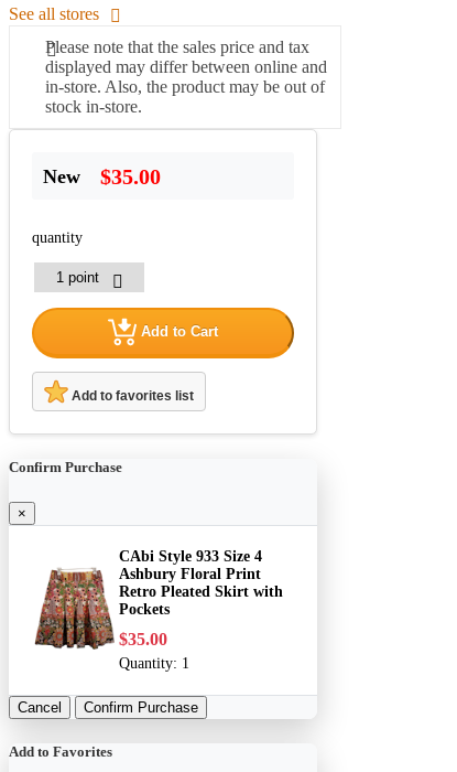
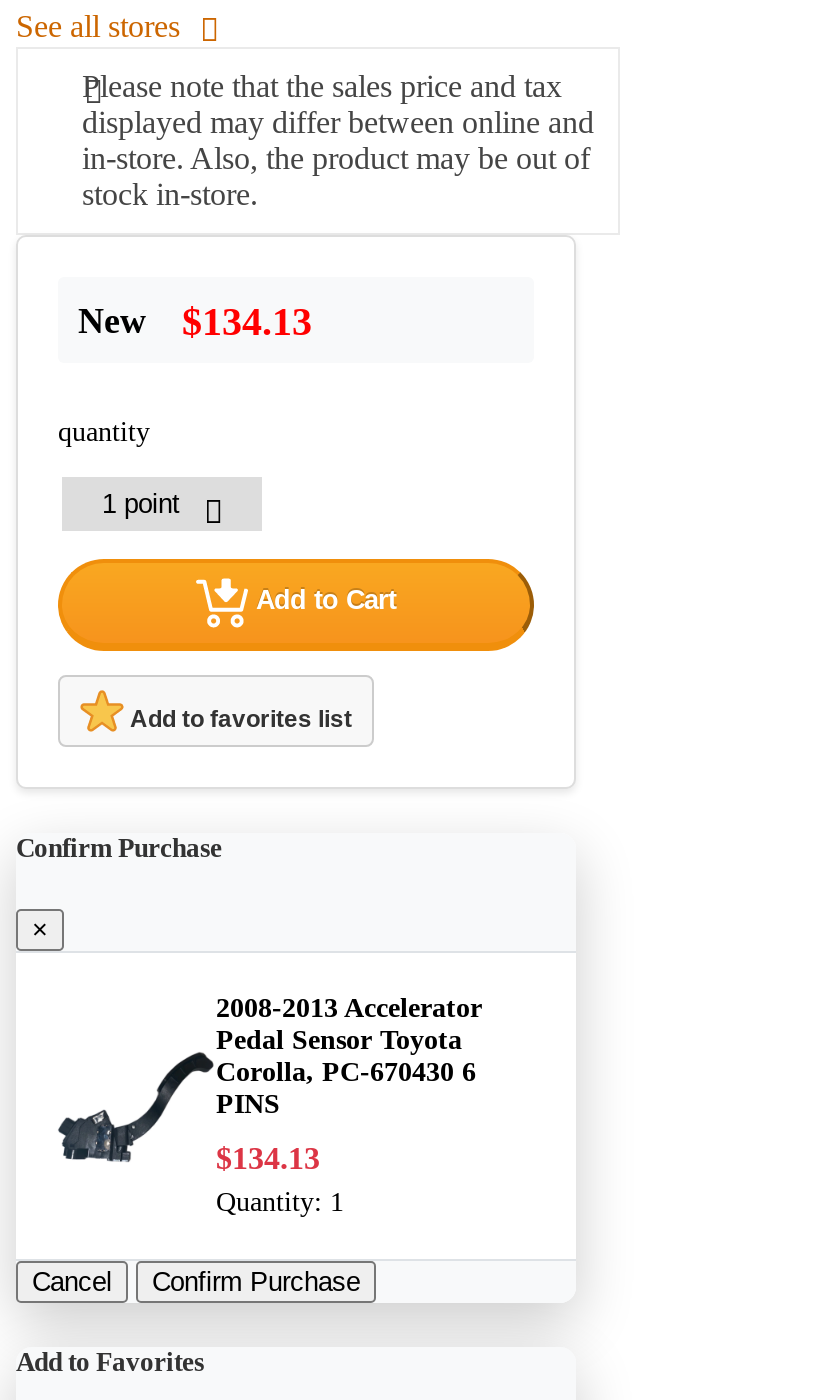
[43,165,161,189] New $35.00 -> [78,298,312,342] New $134.13
[33,548,283,651] [image] | CAbi Style 933 Size 4 | Ashbury Floral Print | Retro Pleated Skirt with | Pockets -> [56,993,482,1178] [image] | 2008-2013 Accelerator | Pedal Sensor Toyota | Corolla, PC-670430 6 | PINS
[119,629,167,648] $35.00 -> [216,1141,320,1175] $134.13

